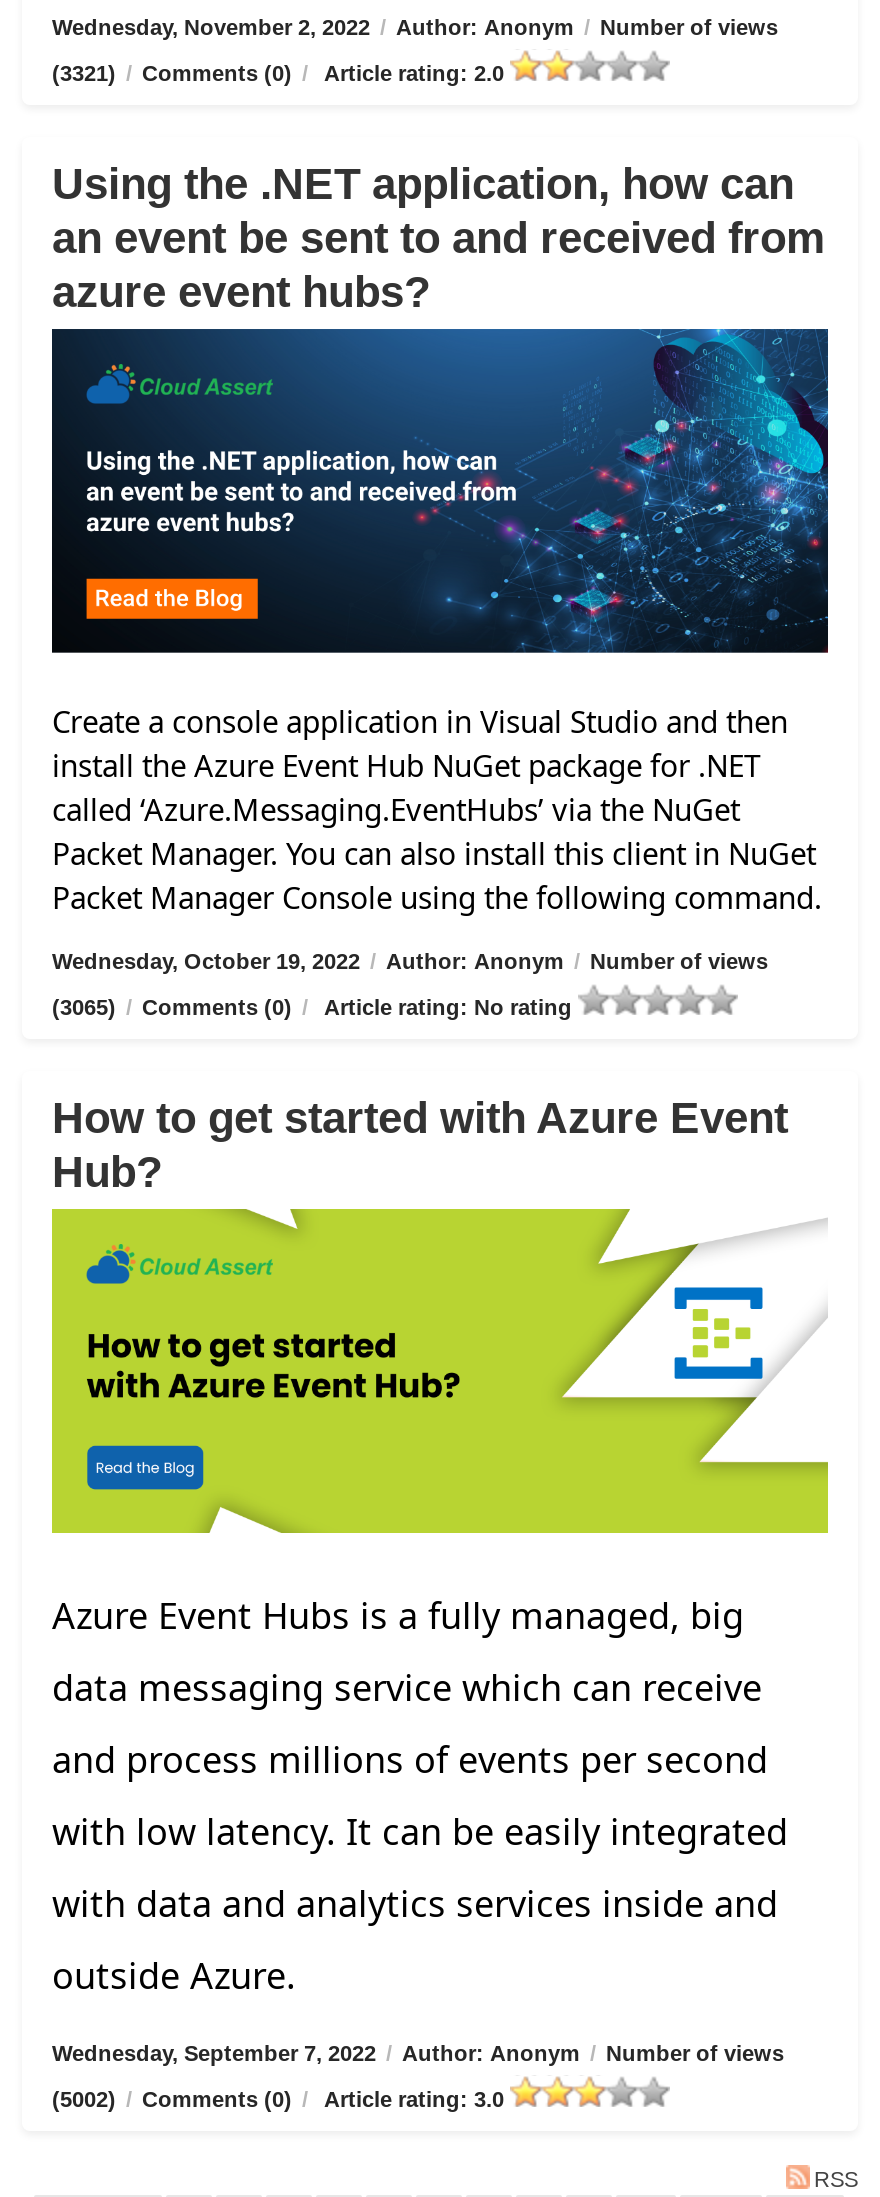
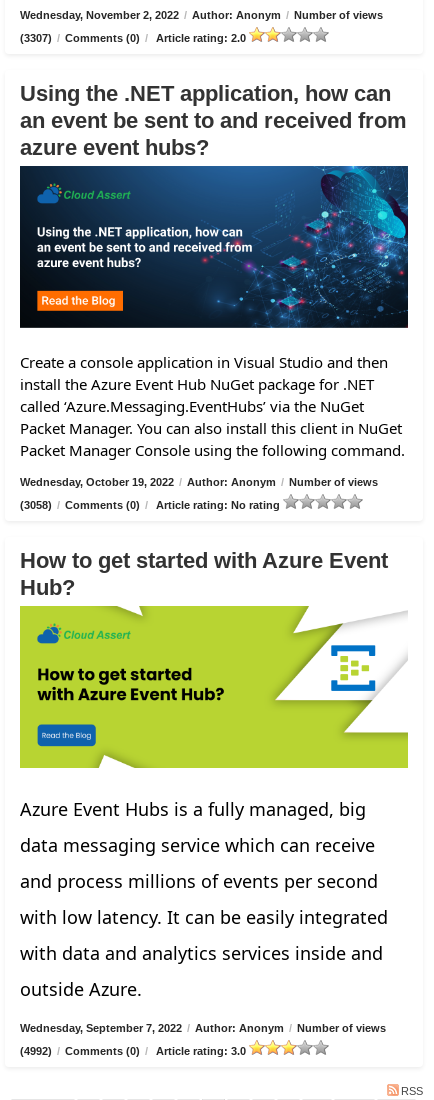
[52,61,510,85] (3321) / Comments (0) / Article rating: 2.0 -> [20,32,249,44] (3307) / Comments (0) / Article rating: 2.0
[52,995,578,1019] (3065) / Comments (0) / Article rating: No rating -> [20,499,283,511] (3058) / Comments (0) / Article rating: No rating
[52,2086,510,2110] (5002) / Comments (0) / Article rating: 3.0 -> [20,1045,249,1057] (4992) / Comments (0) / Article rating: 3.0

